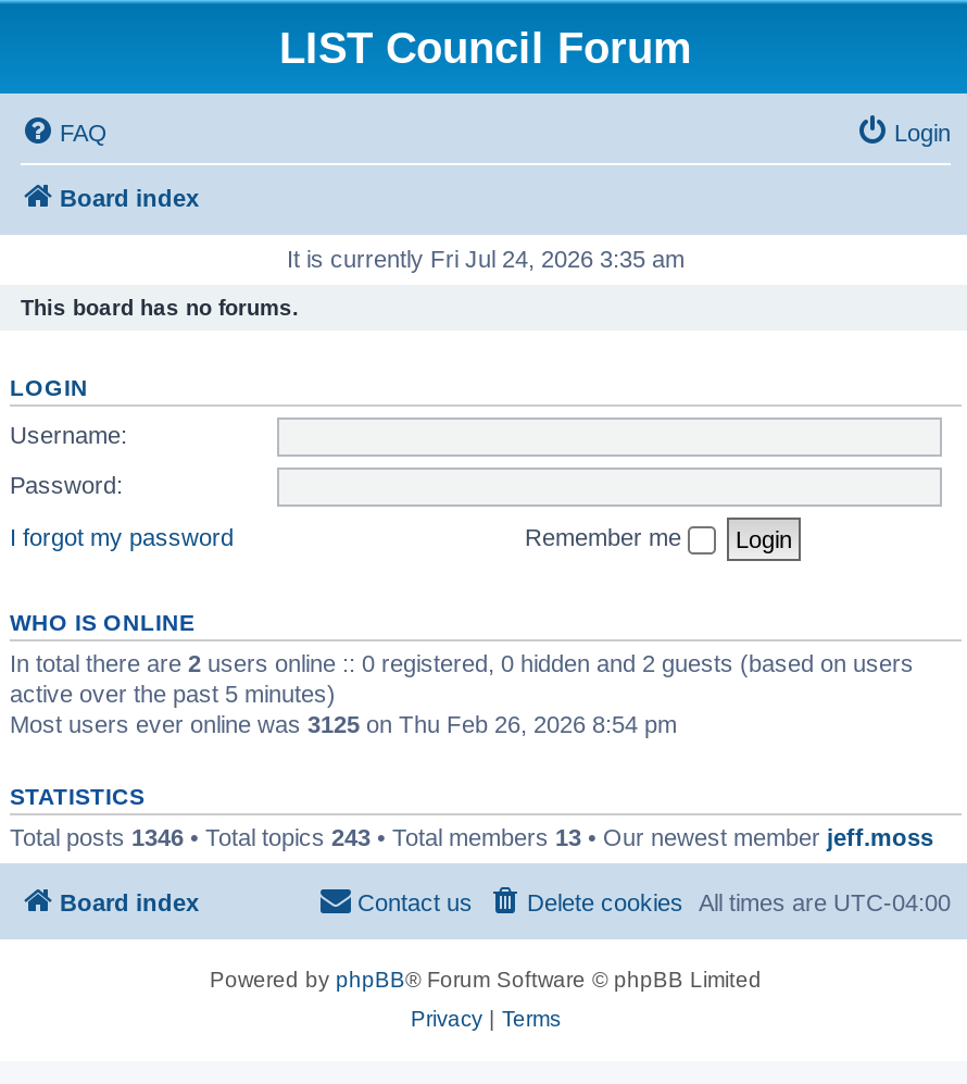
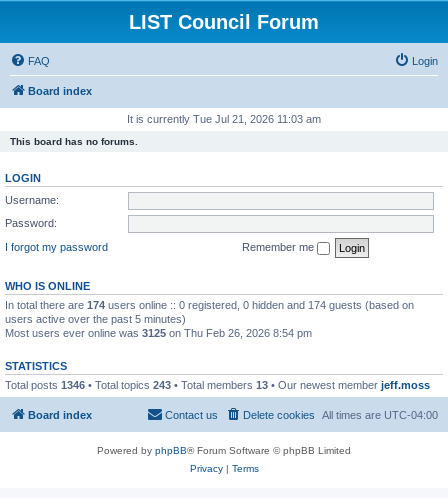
[287,246,685,272] It is currently Fri Jul 24, 2026 3:35 am -> [127,113,321,125] It is currently Tue Jul 21, 2026 11:03 am
[10,649,914,706] In total there are 2 users online :: 0 registered, 0 hidden and 2 guests (based on users | active over the past 5 minutes) -> [5,298,414,324] In total there are 174 users online :: 0 registered, 0 hidden and 174 guests (based on | users active over the past 5 minutes)

